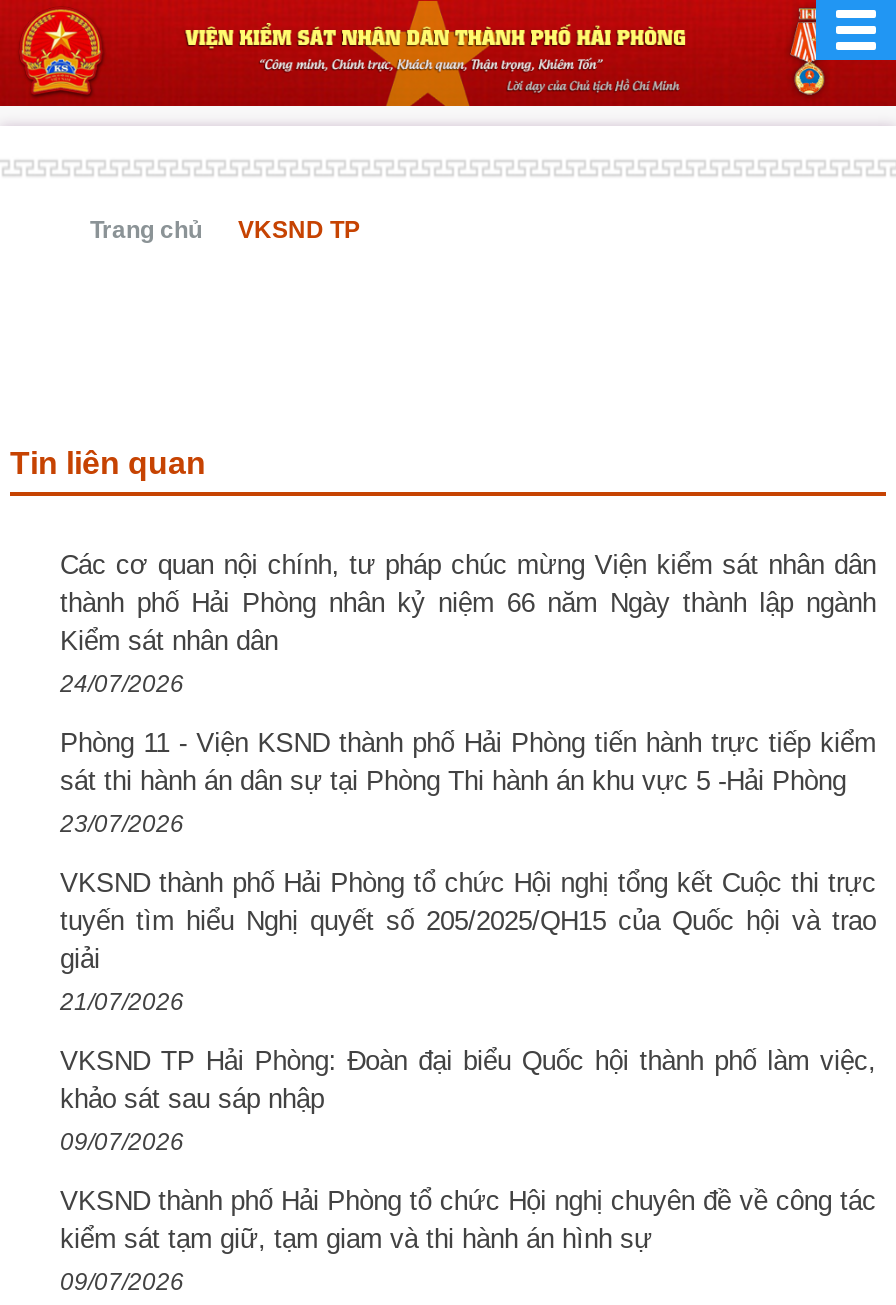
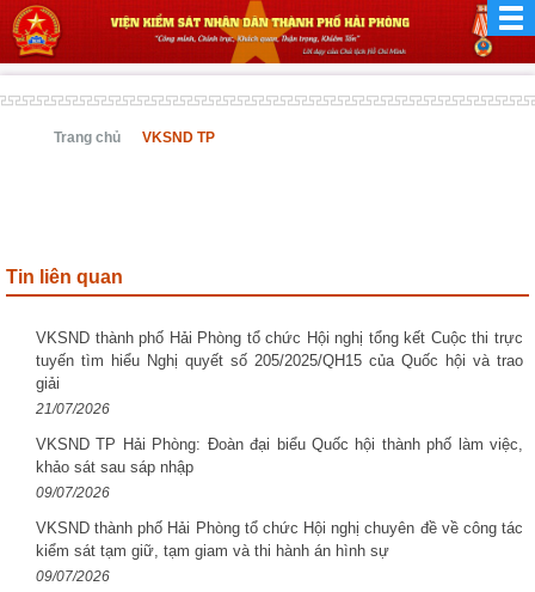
[60,550,876,838] Các cơ quan nội chính, tư pháp chúc mừng Viện kiểm sát nhân dân | thành phố Hải Phòng nhân kỷ niệm 66 năm Ngày thành lập ngành | Kiểm sát nhân dân | 24/07/2026 | Phòng 11 - Viện KSND thành phố Hải Phòng tiến hành trực tiếp kiểm | sát thi hành án dân sự tại Phòng Thi hành án khu vực 5 -Hải Phòng | 23/07/2026 -> none

